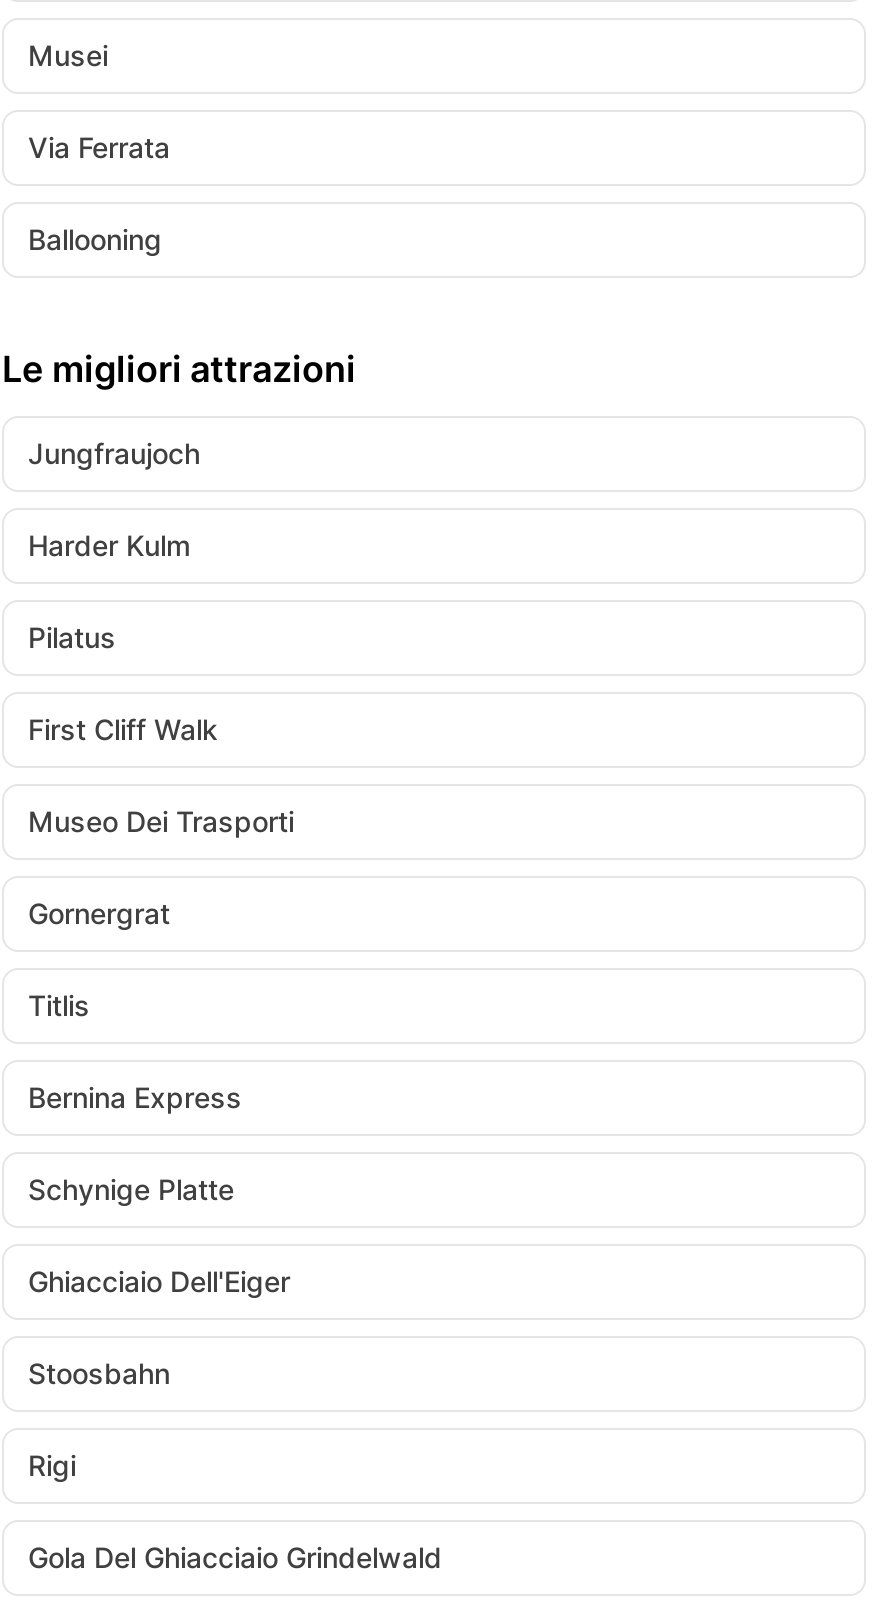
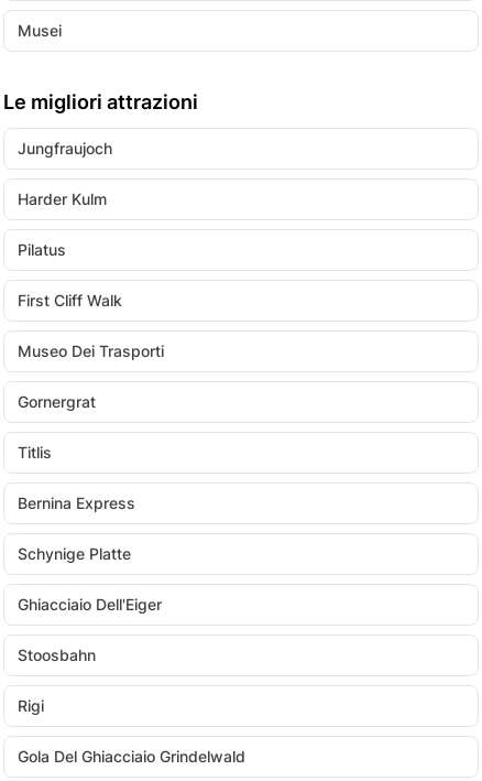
[28,130,170,256] Via Ferrata | Ballooning -> none

